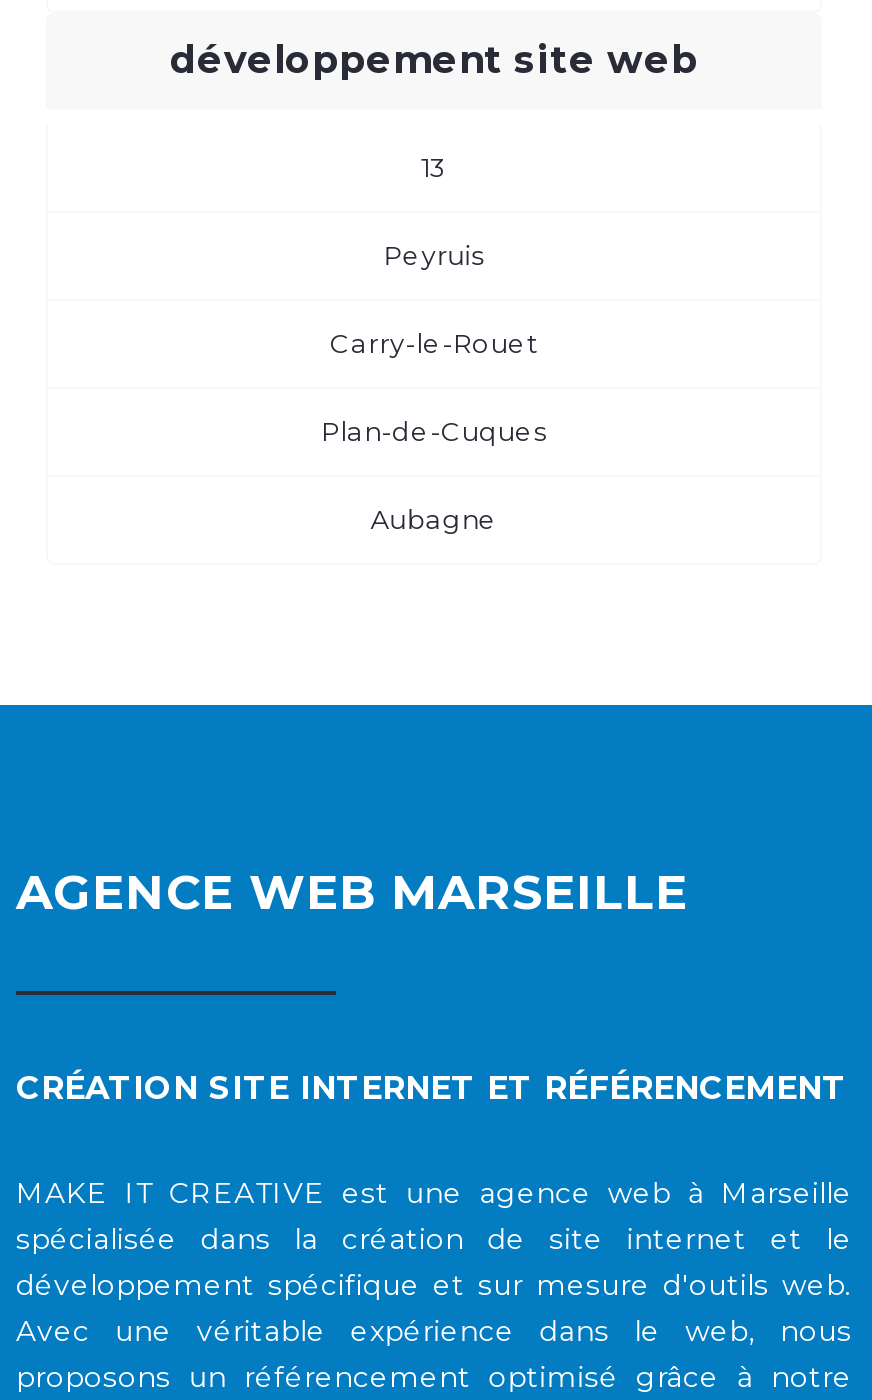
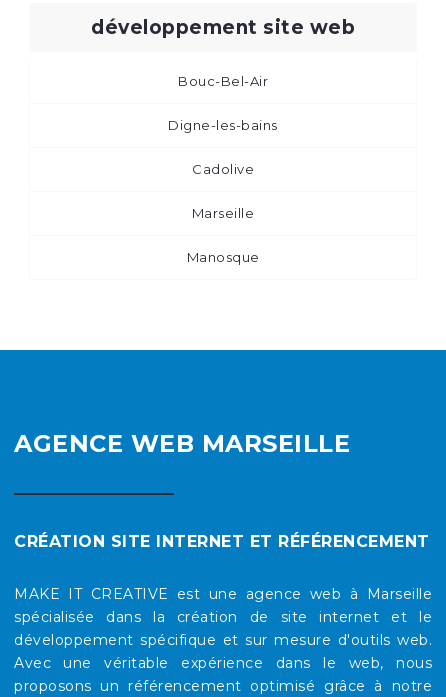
[421,152,447,184] 13 -> [178,73,268,89] Bouc-Bel-Air
[384,240,484,272] Peyruis -> [168,117,278,133] Digne-les-bains
[330,328,538,360] Carry-le-Rouet -> [192,161,254,177] Cadolive
[321,416,547,448] Plan-de-Cuques -> [192,205,254,221] Marseille
[370,504,498,536] Aubagne -> [186,249,259,265] Manosque

